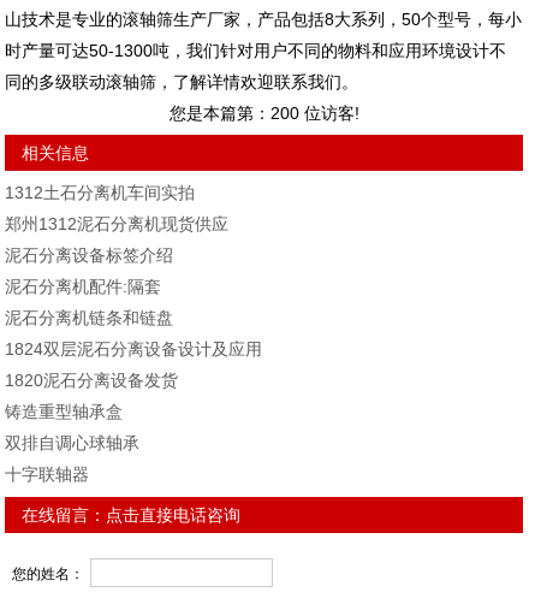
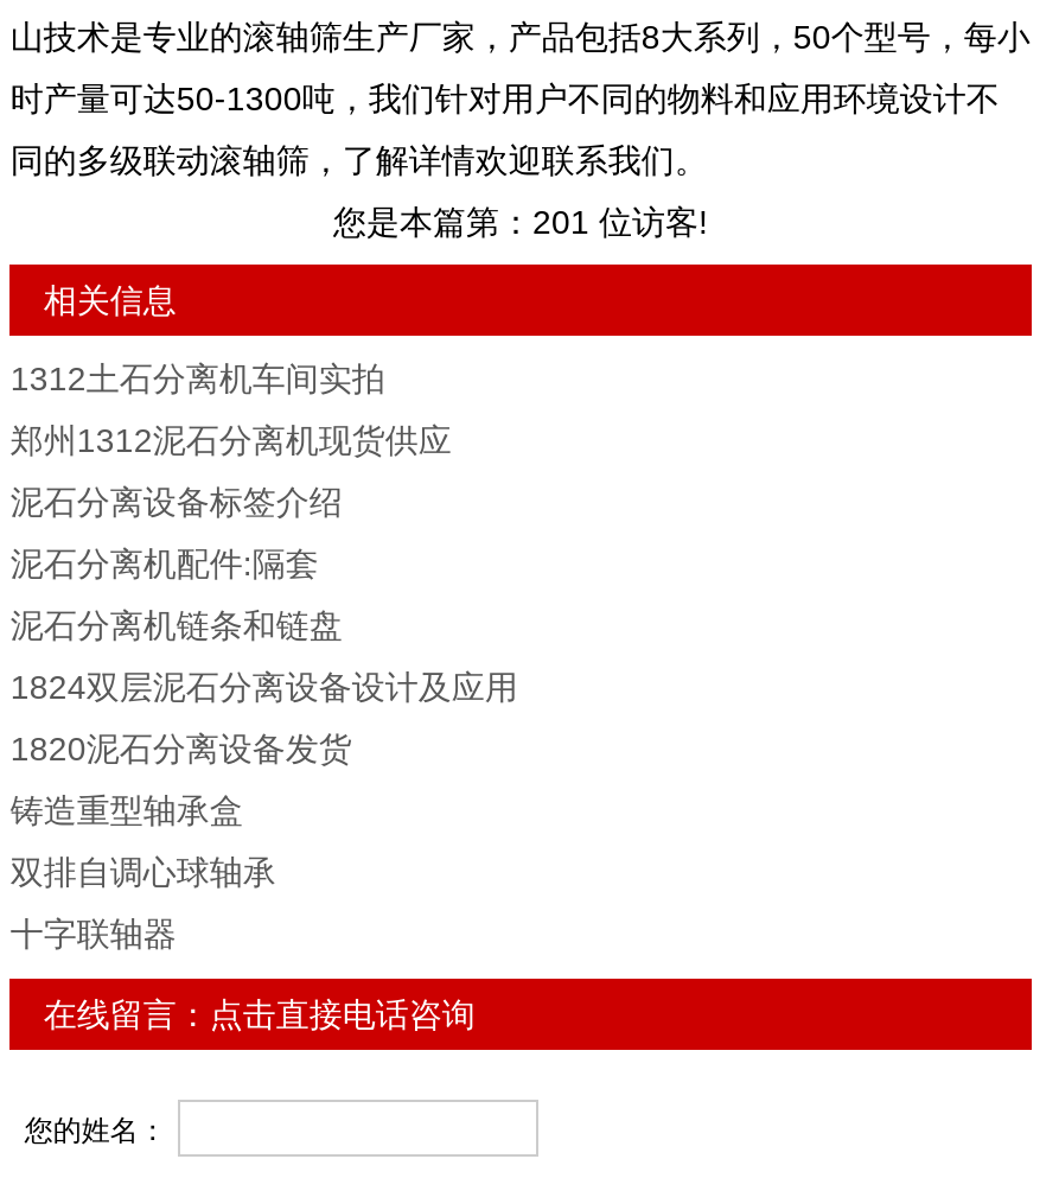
[169,103,359,122] 您是本篇第：200位访客! -> [333,202,708,240] 您是本篇第：201位访客!

